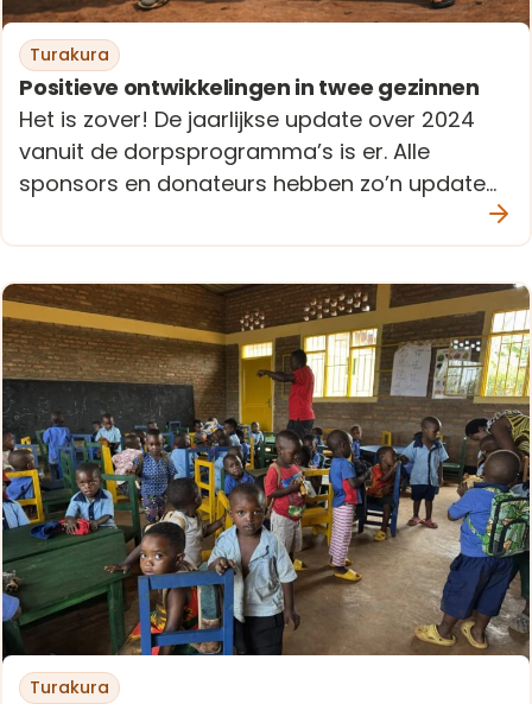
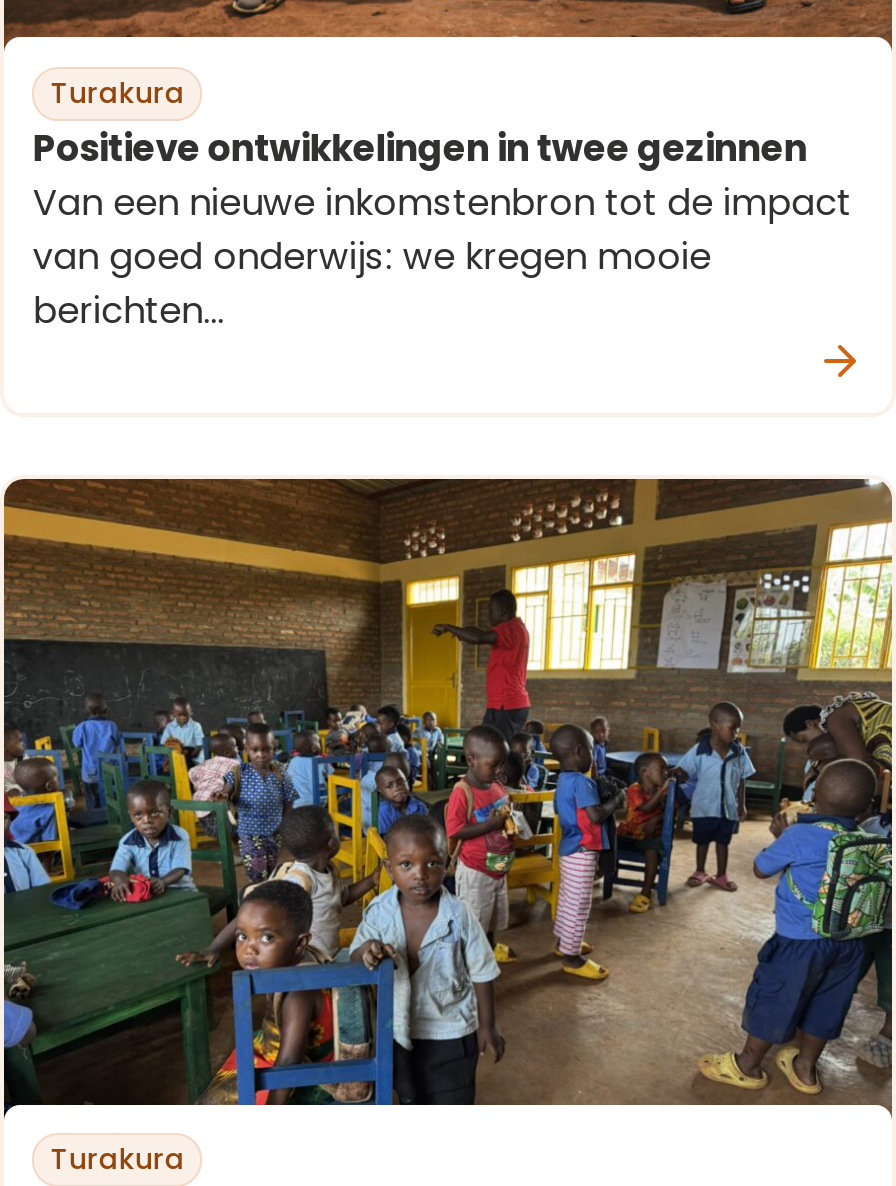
[19,104,497,198] Het is zover! De jaarlijkse update over 2024 | vanuit de dorpsprogramma’s is er. Alle | sponsors en donateurs hebben zo’n update... -> [33,176,851,334] Van een nieuwe inkomstenbron tot de impact | van goed onderwijs: we kregen mooie | berichten…

